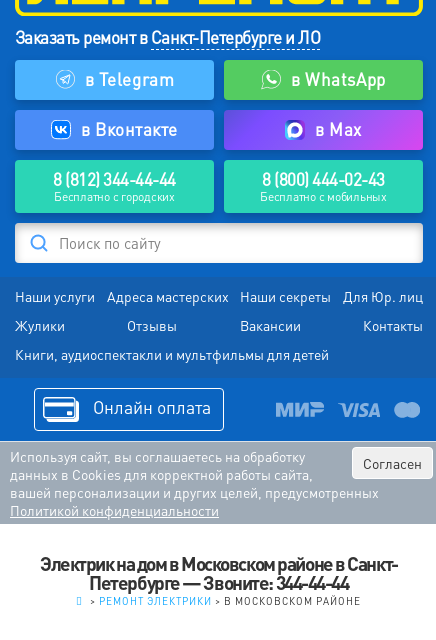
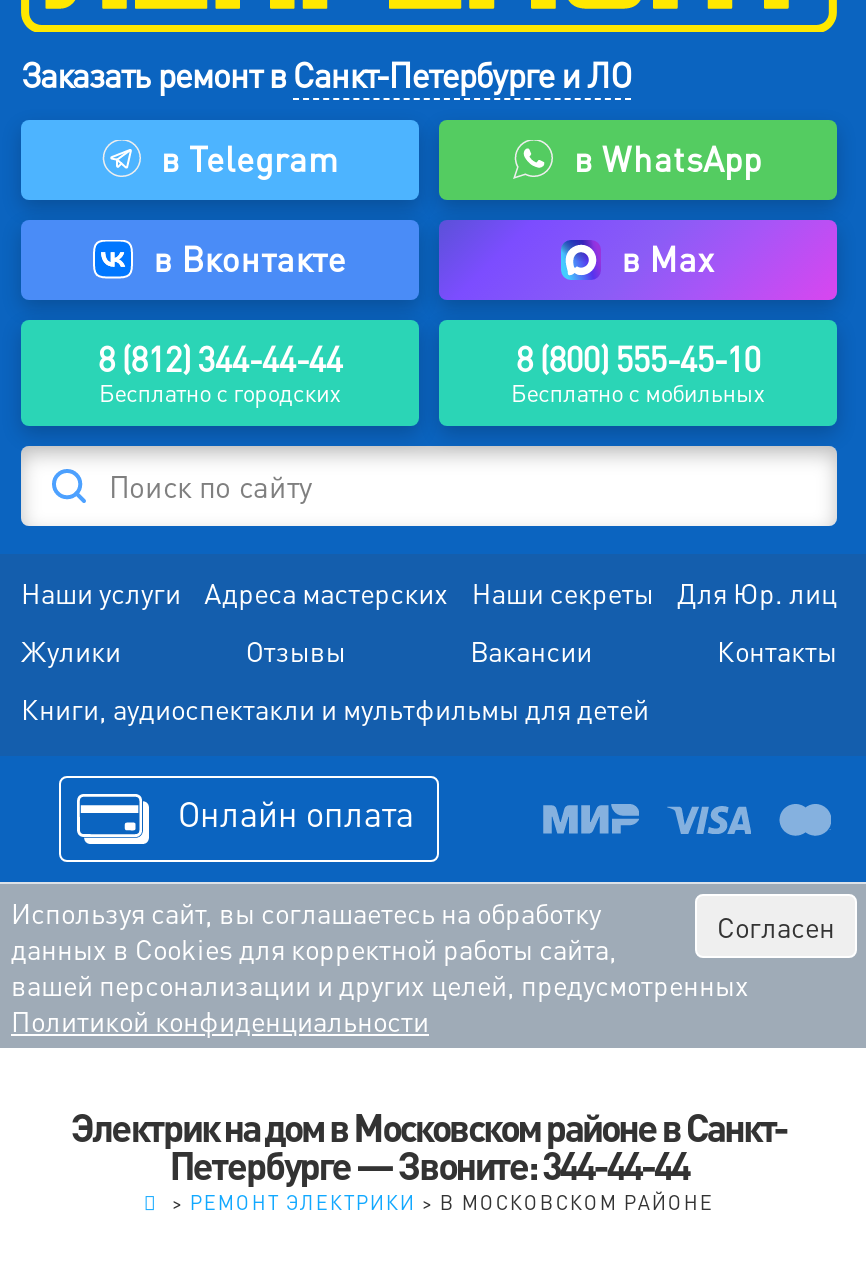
[262,168,385,190] 8 (800) 444-02-43 -> [516,336,760,380] 8 (800) 555-45-10

